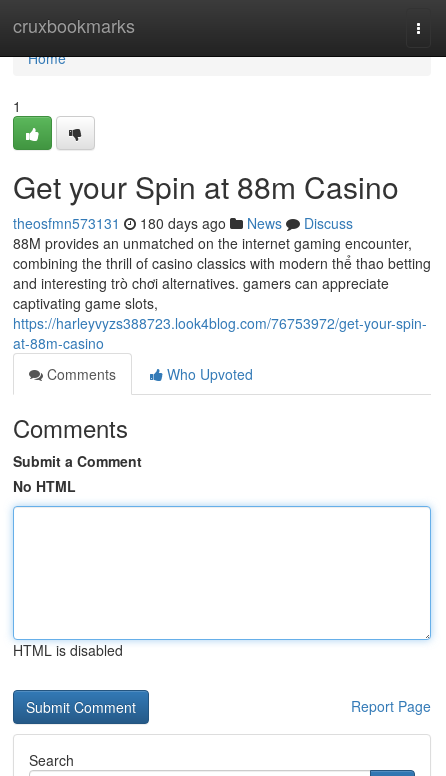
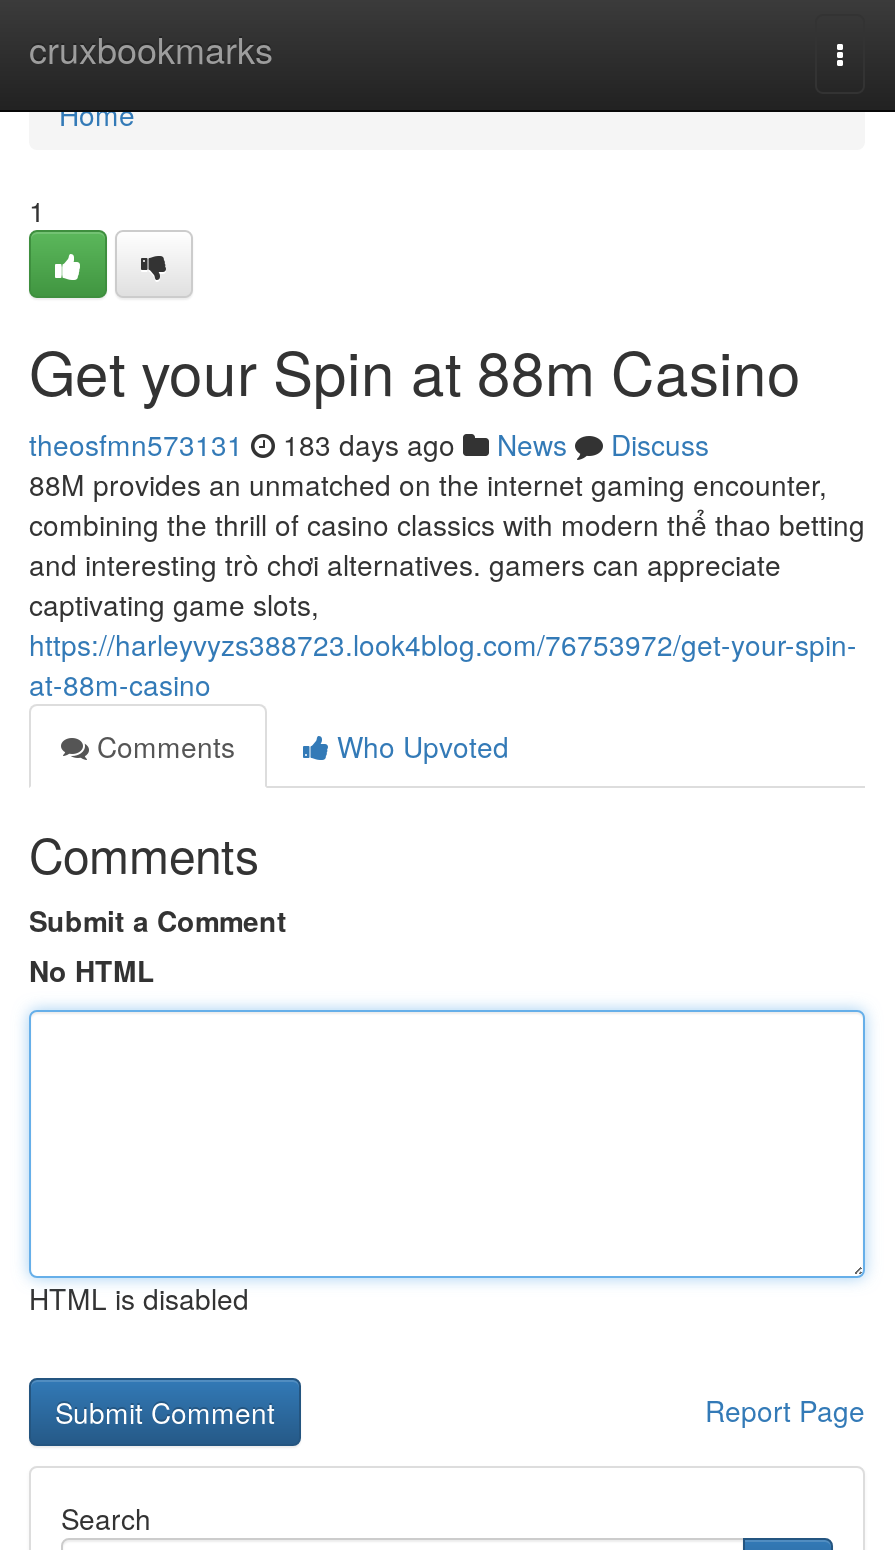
[13,213,353,233] theosfmn573131 180 days ago News Discuss -> [29,424,709,464] theosfmn573131 183 days ago News Discuss

